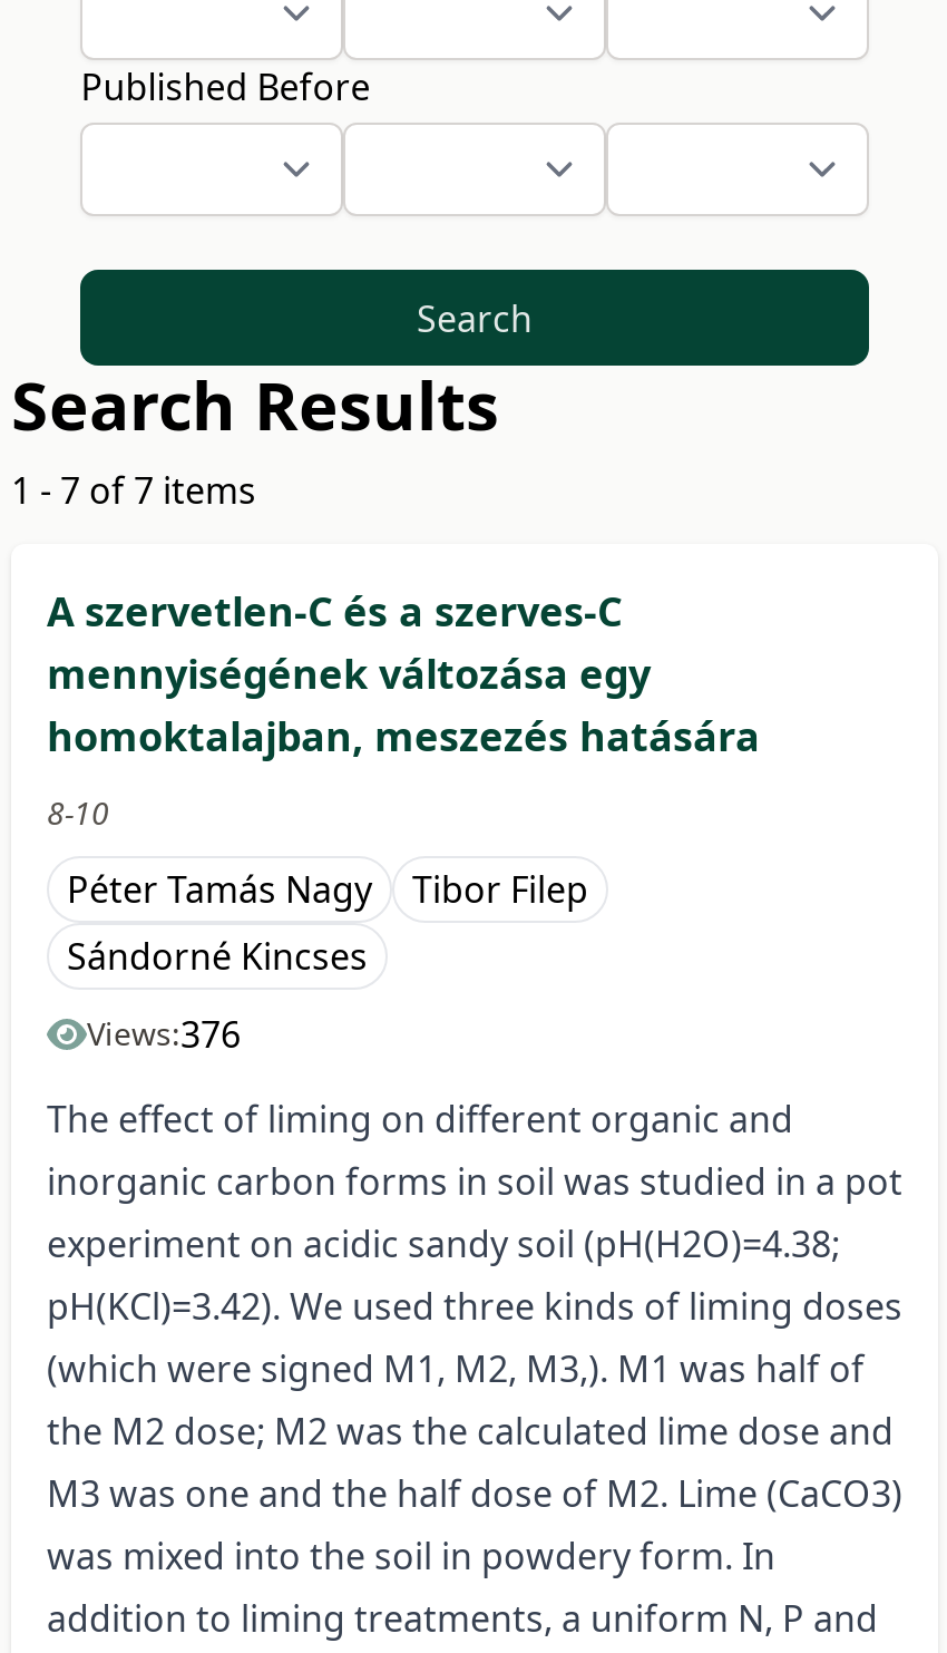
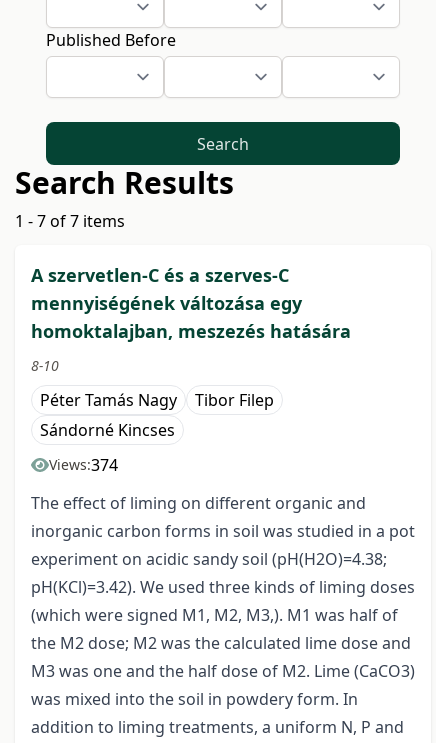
[87,1010,241,1059] Views:376 -> [49,454,118,476] Views:374

